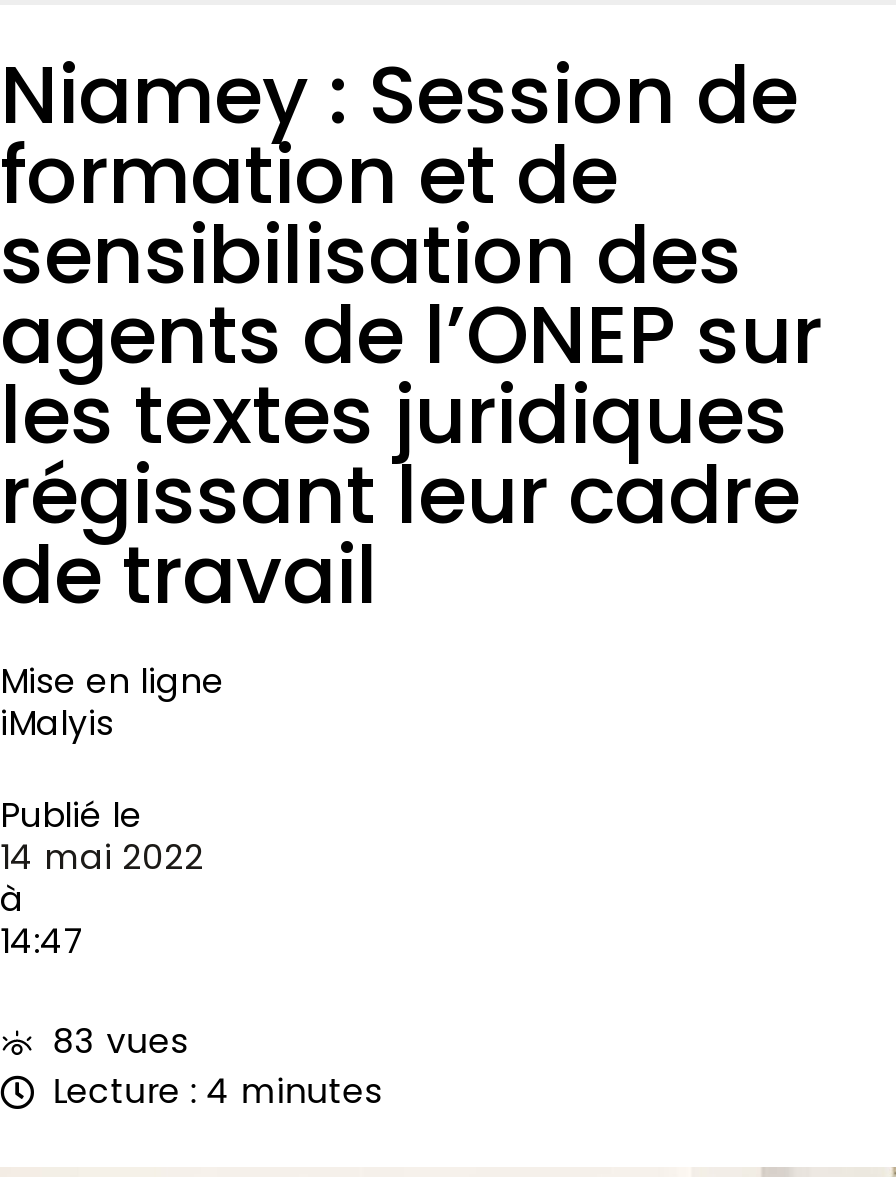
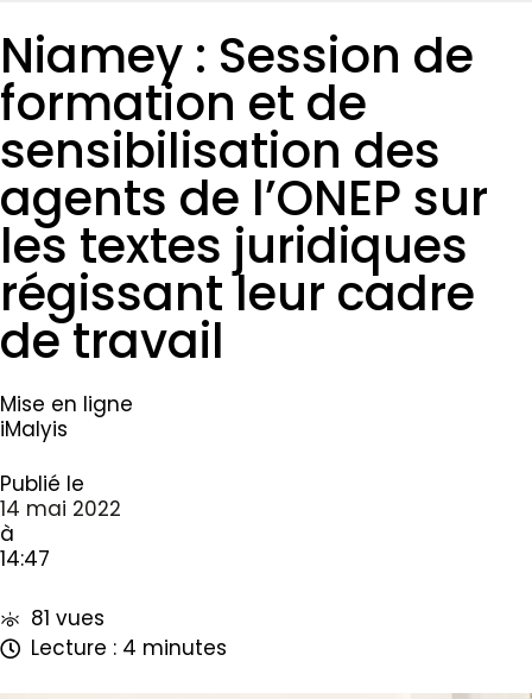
[52,1017,188,1065] 83 vues -> [31,604,105,632] 81 vues

